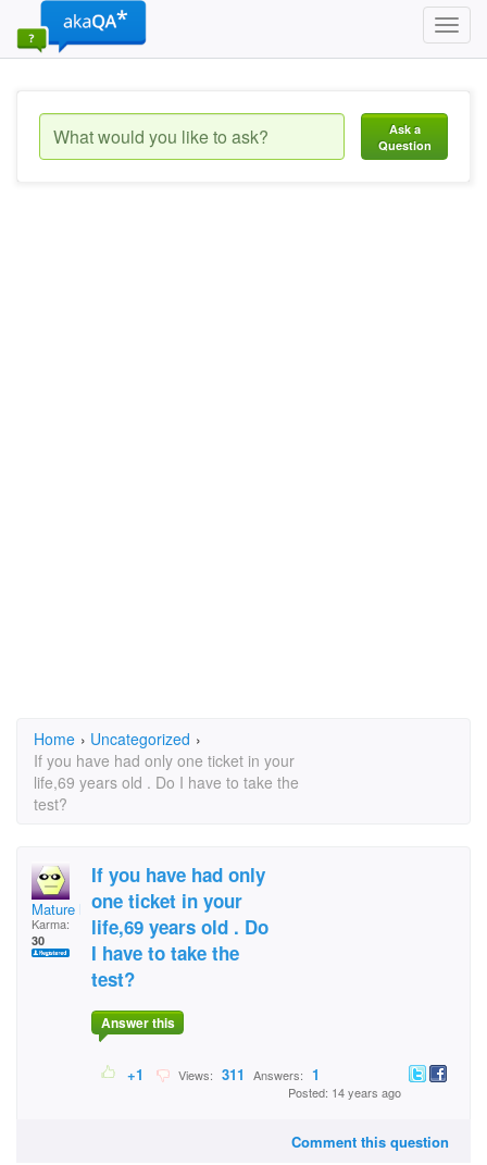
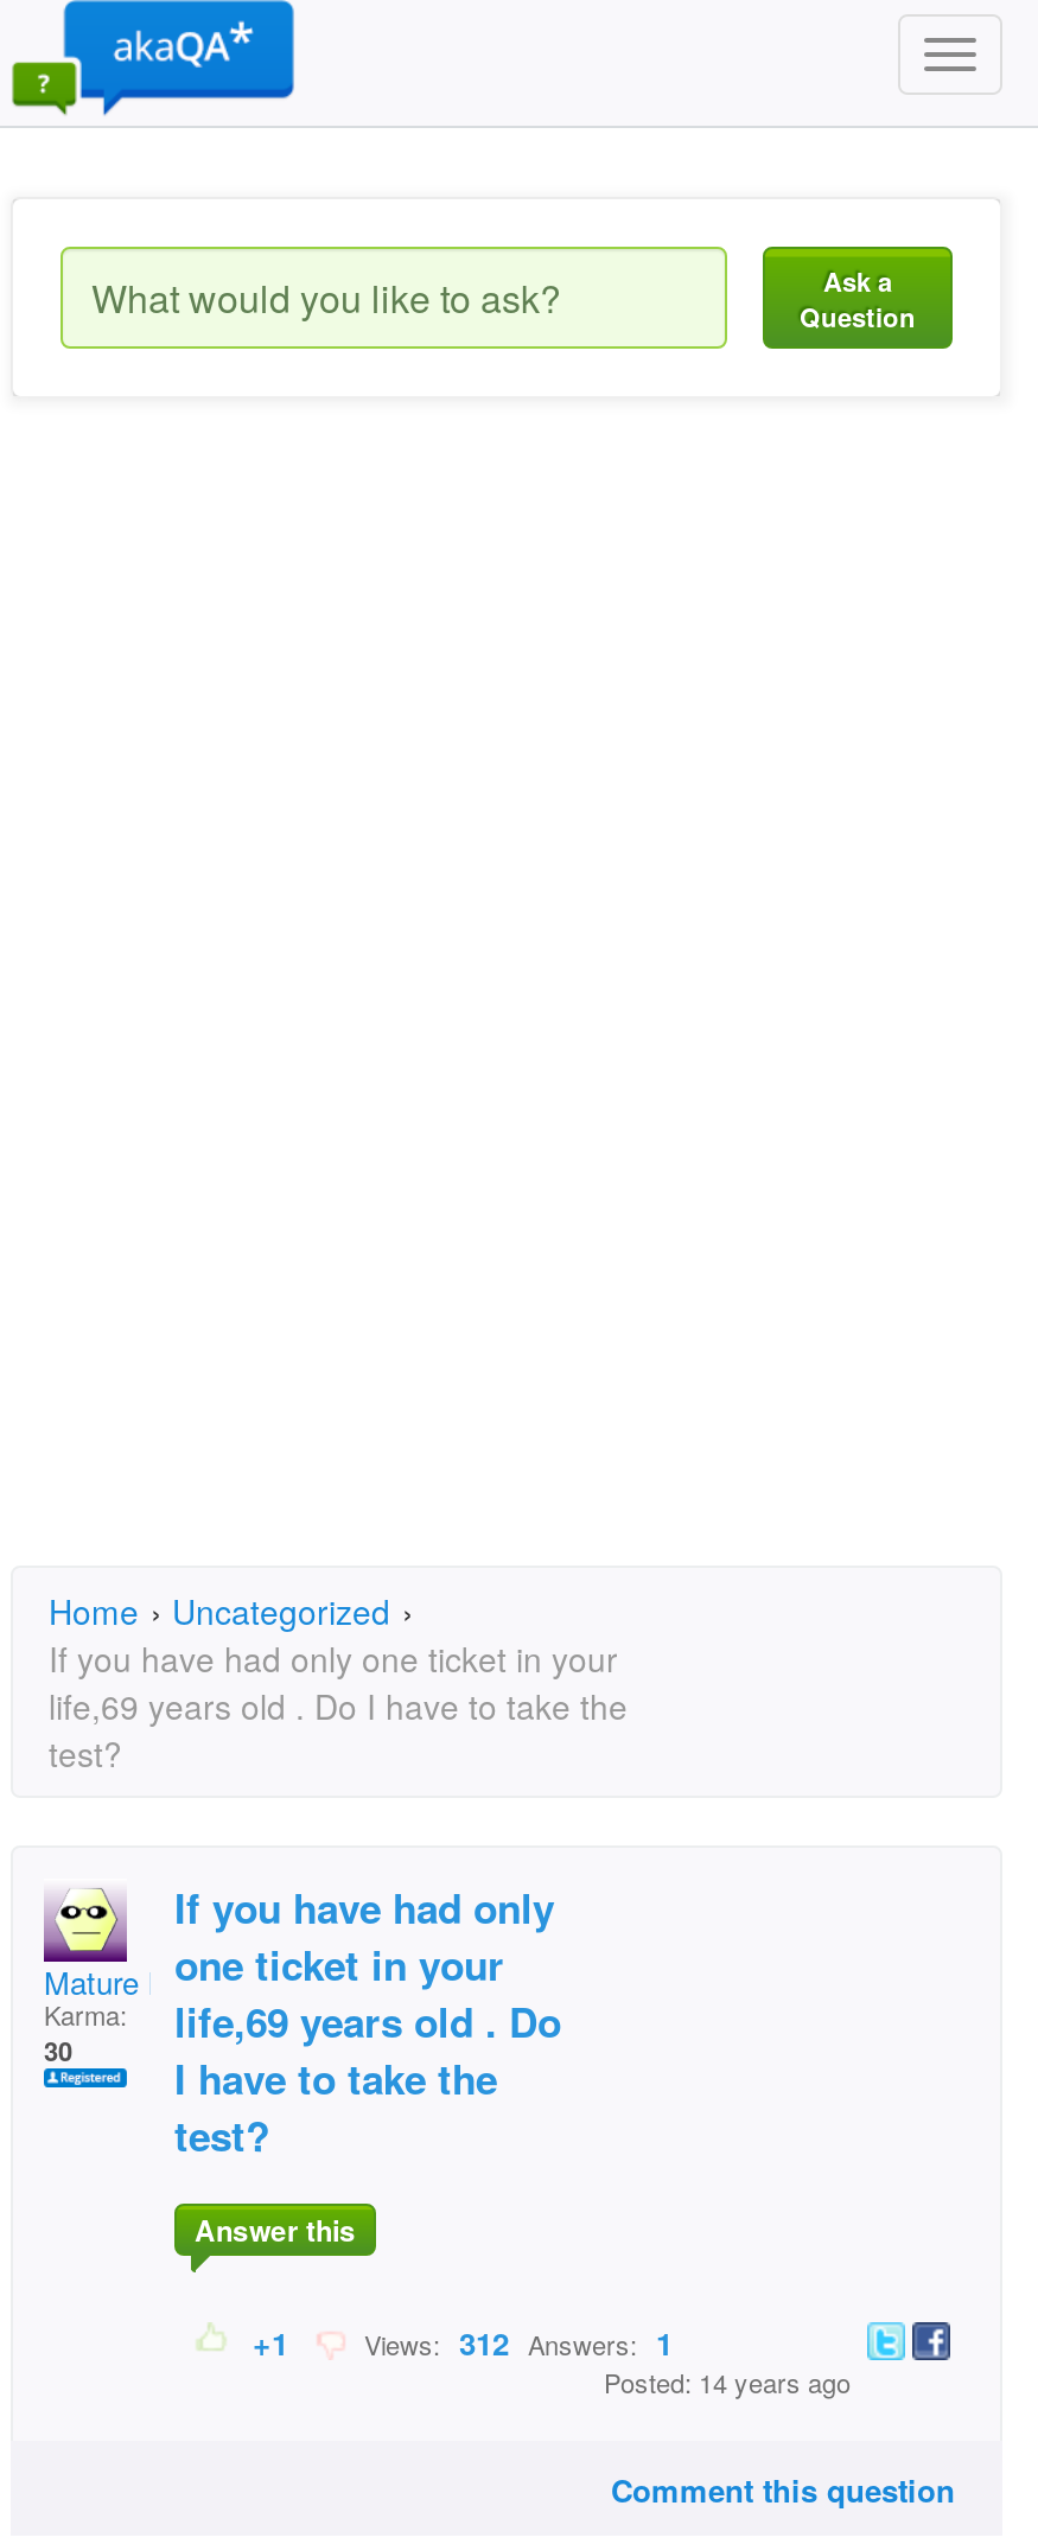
[172,1064,320,1085] Views: 311 Answers: 1 -> [350,2320,673,2365] Views: 312 Answers: 1

